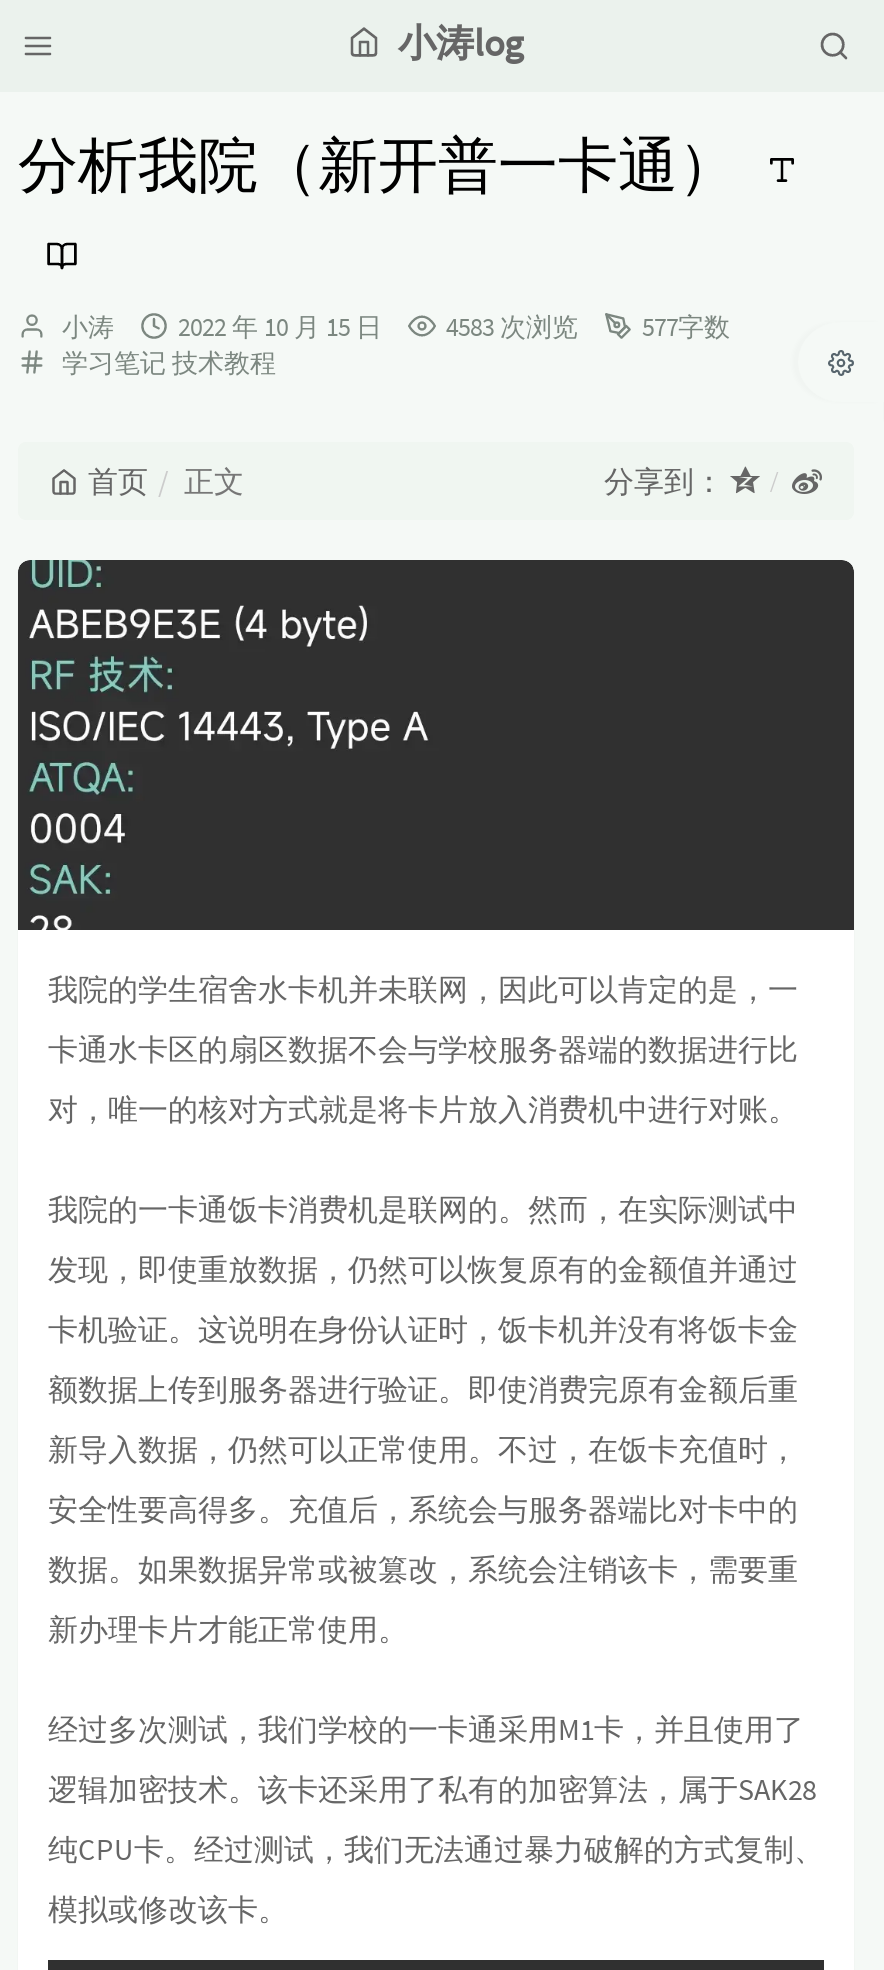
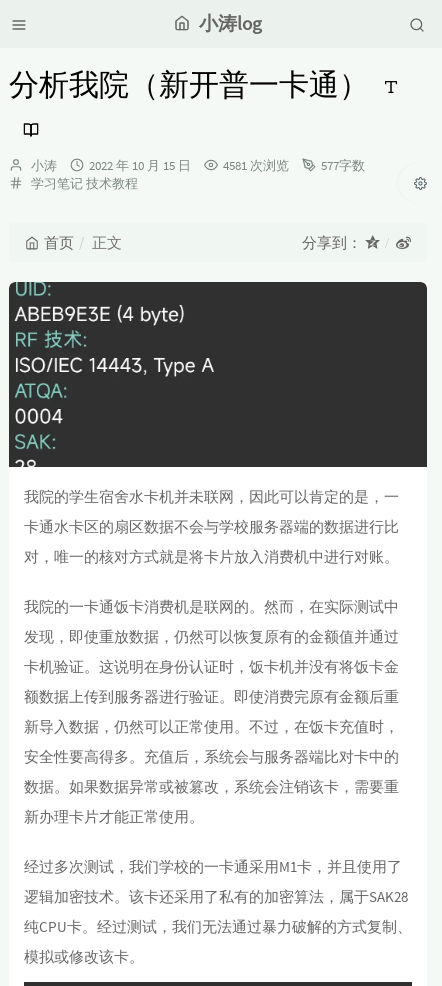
[446,310,578,344] 4583 次浏览 -> [223,157,289,174] 4581 次浏览

